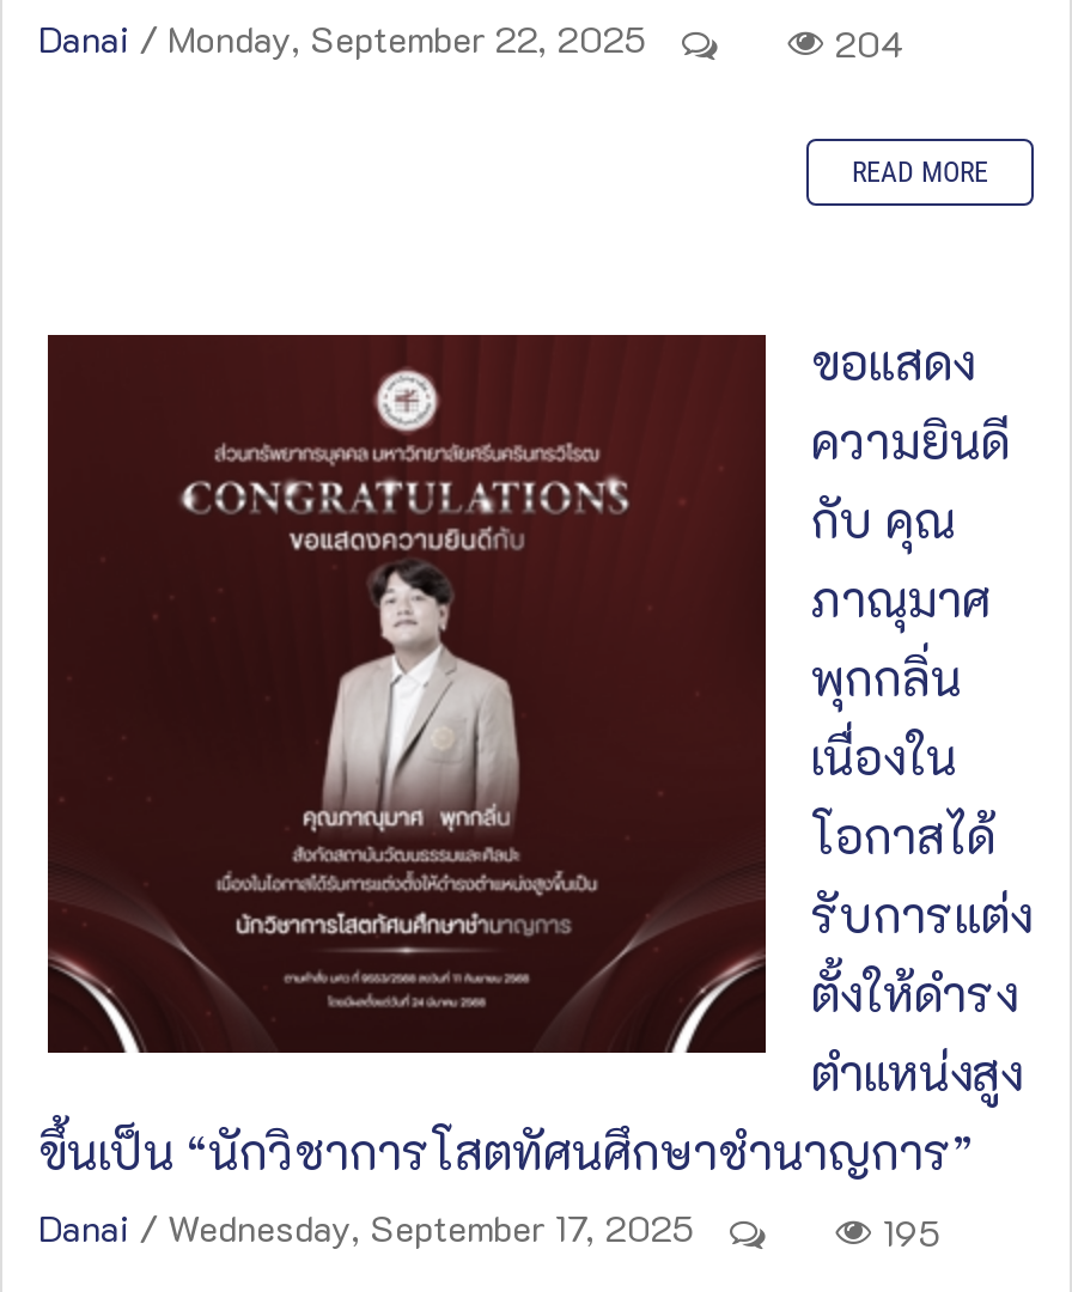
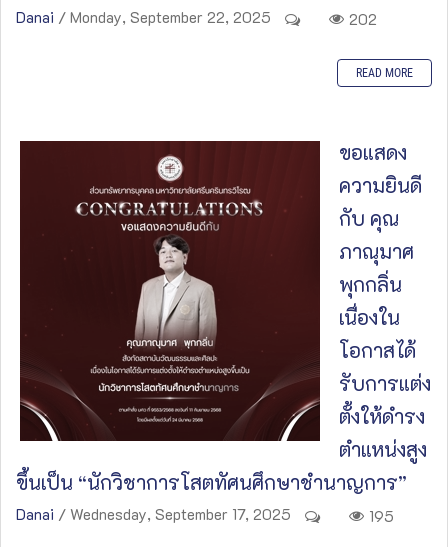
[835,20,902,67] 204 -> [349,9,377,29] 202

